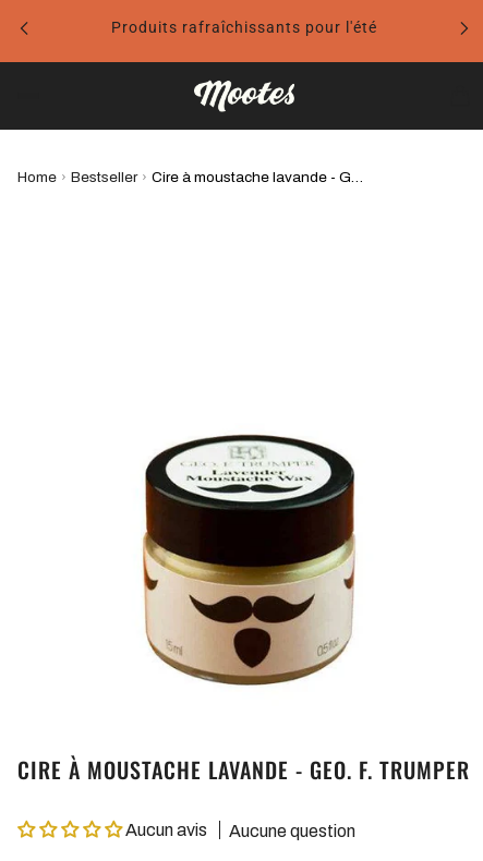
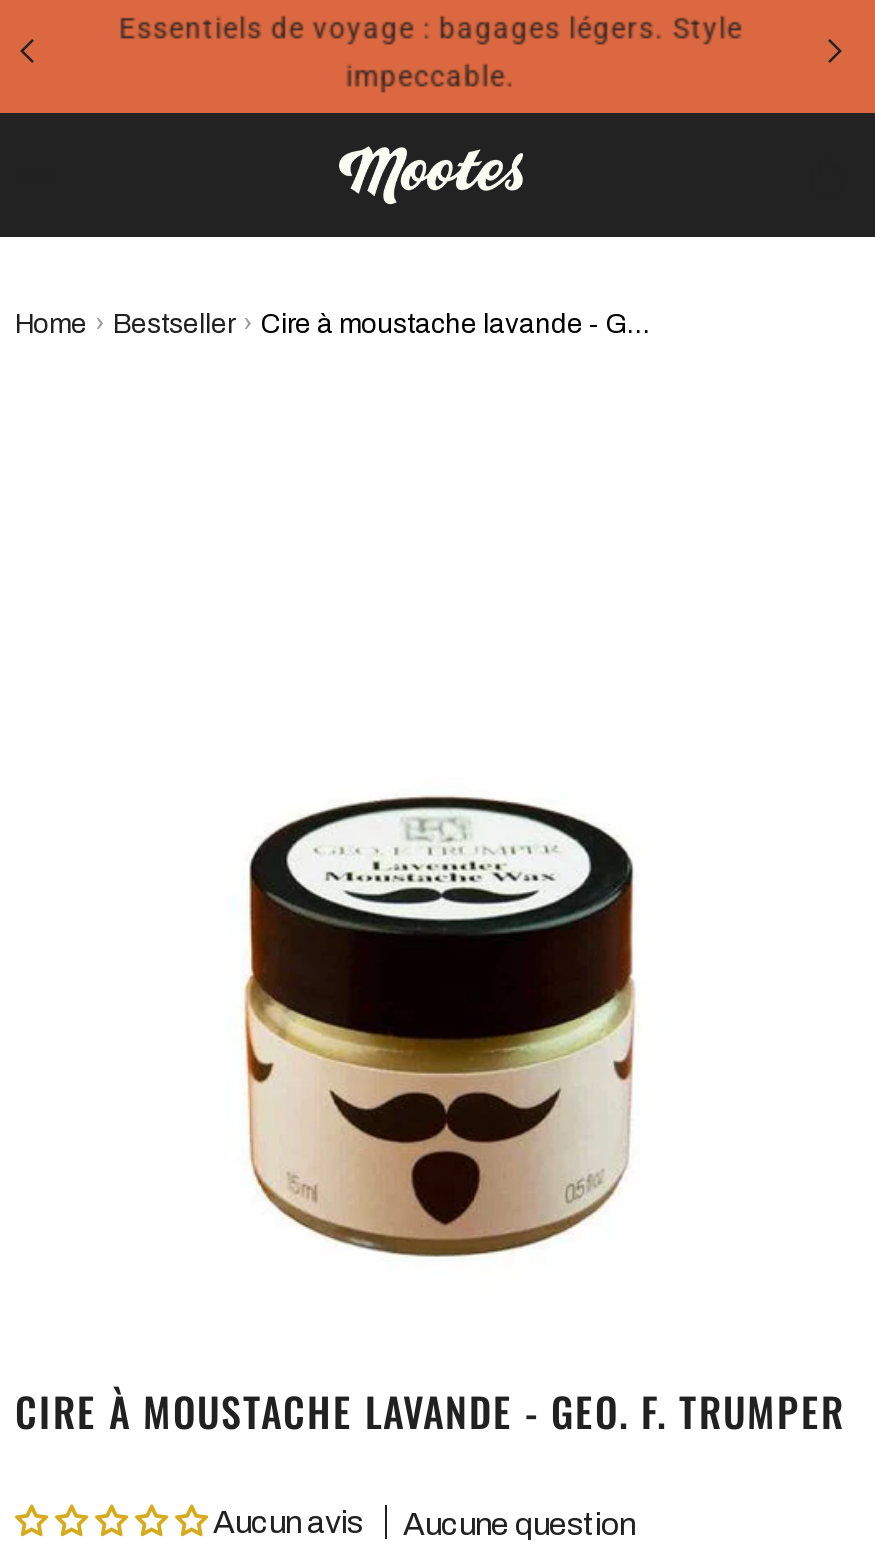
[111,19,377,36] Produits rafraîchissants pour l'été -> [119,9,743,89] Essentiels de voyage : bagages légers. Style | impeccable.

